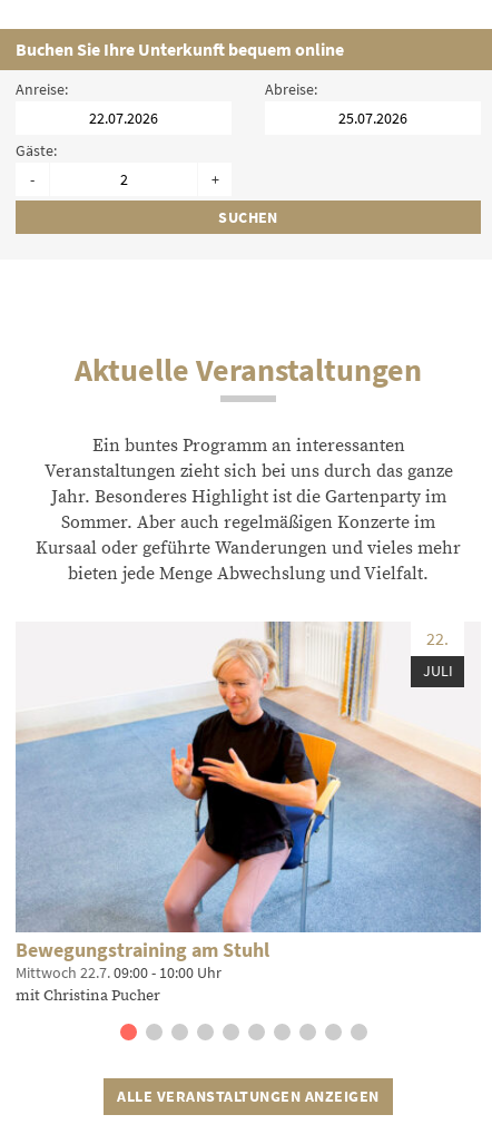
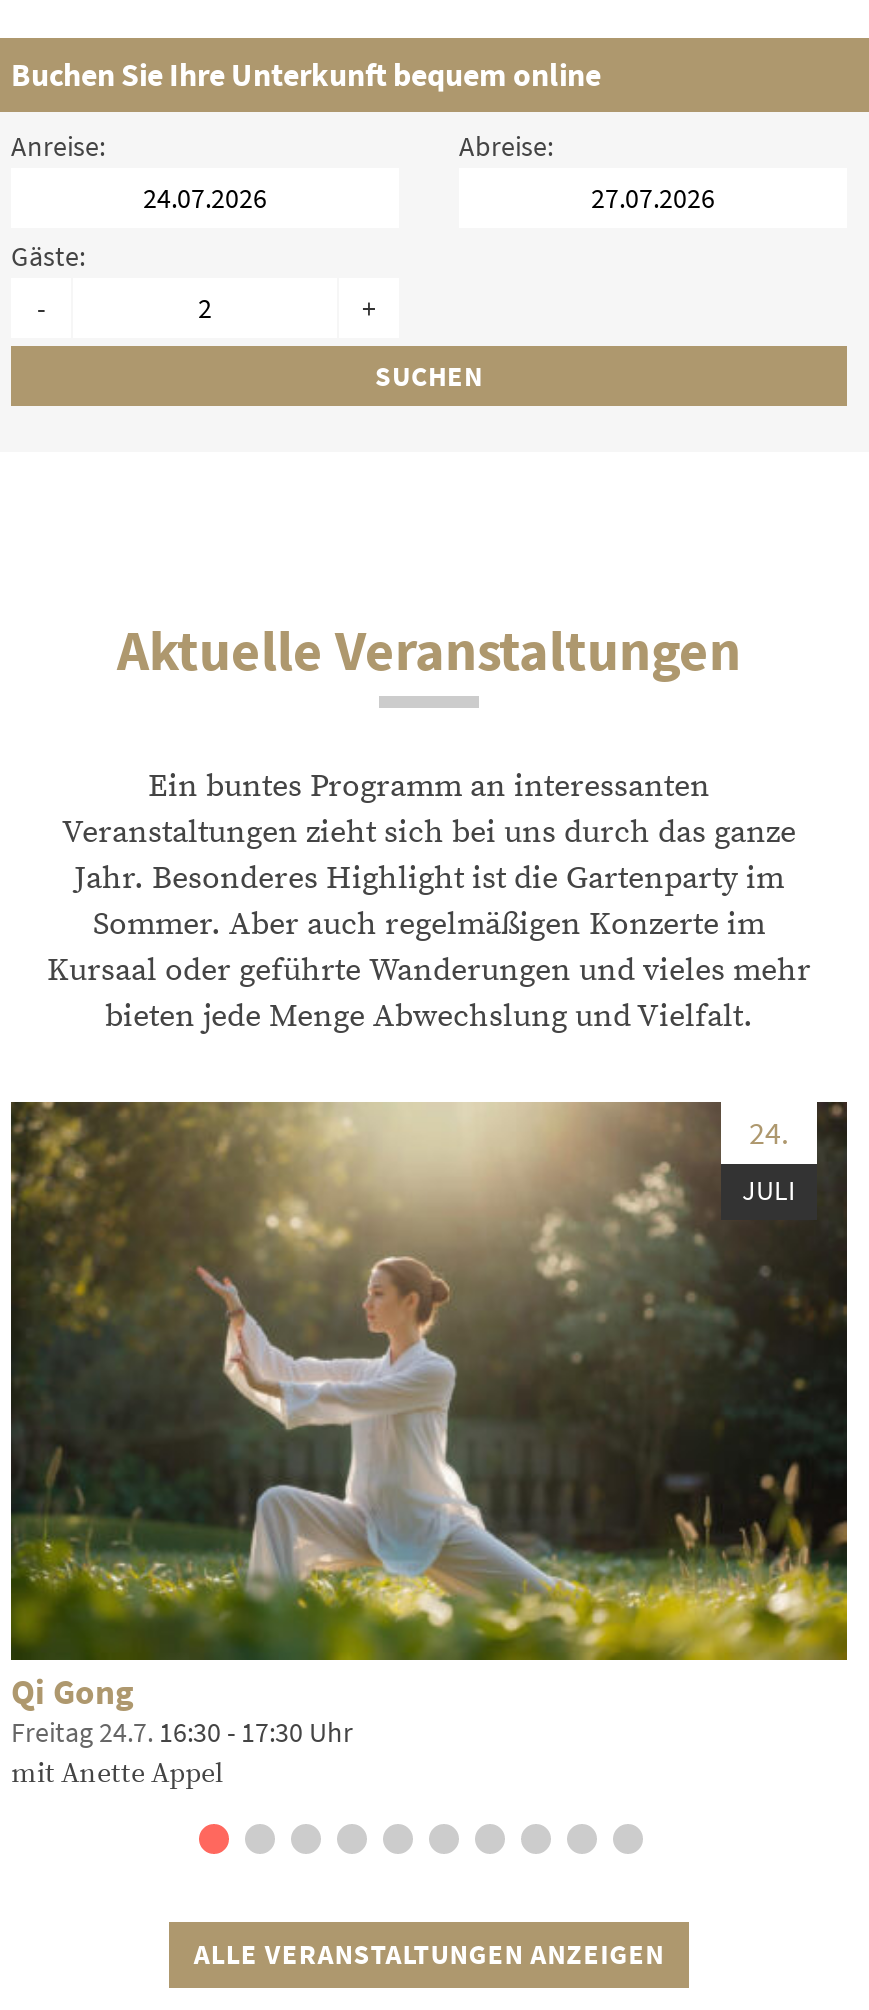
[16,622,482,933] [image] | 22. -> [9,1100,849,1662] [image] | 24.
[16,938,269,1006] Bewegungstraining am Stuhl | Mittwoch 22.7. 09:00 - 10:00 Uhr | mit Christina Pucher -> [11,1669,353,1791] Qi Gong | Freitag 24.7. 16:30 - 17:30 Uhr | mit Anette Appel

